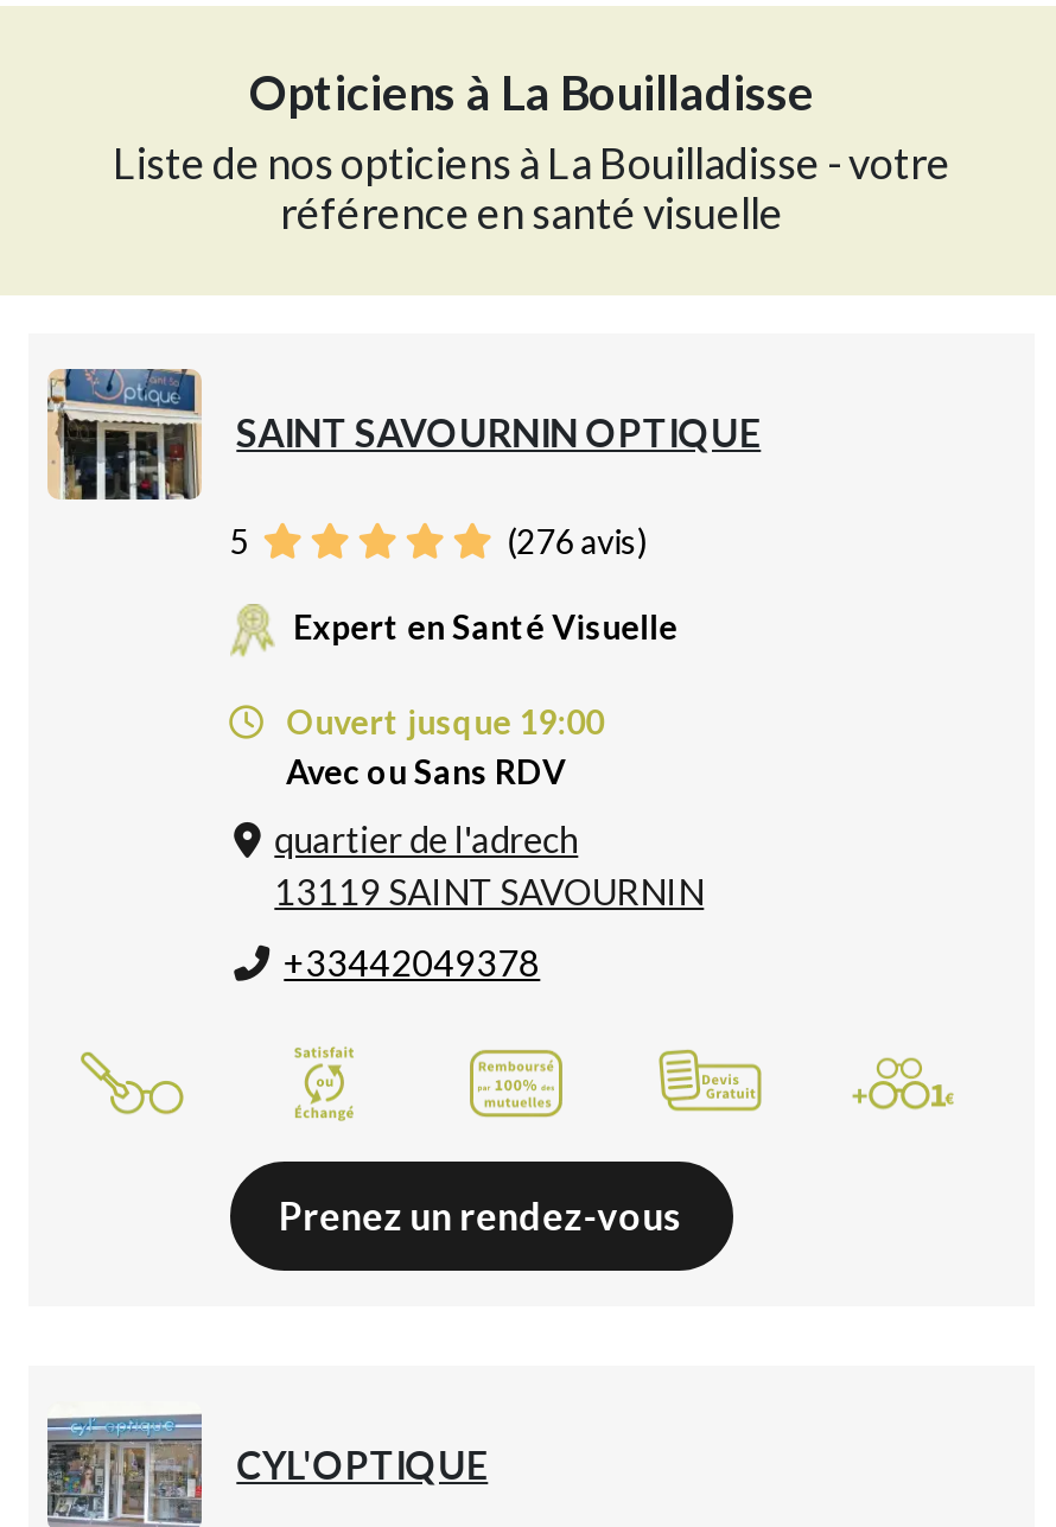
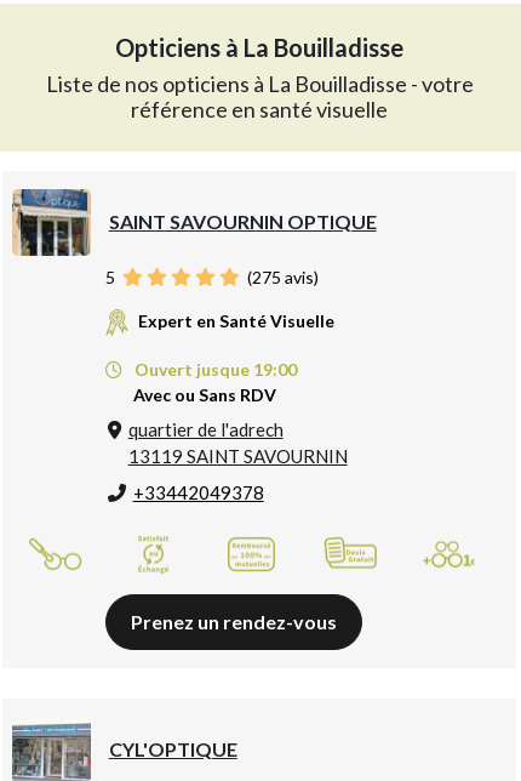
[500,522,647,562] (276 avis) -> [243,267,318,288] (275 avis)

